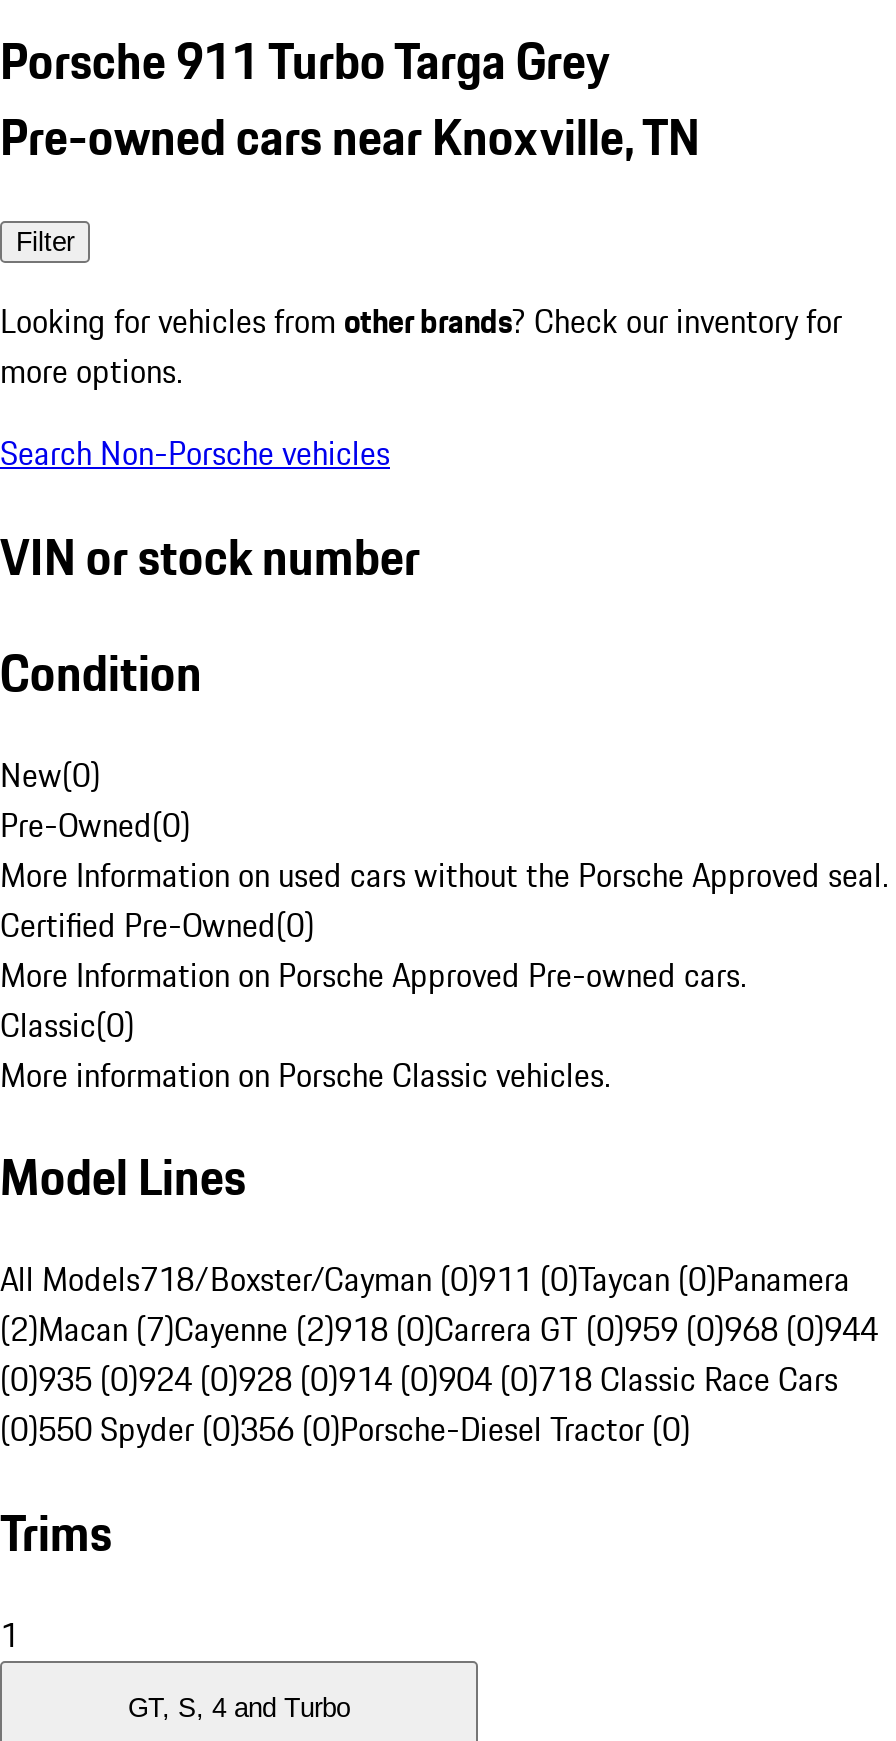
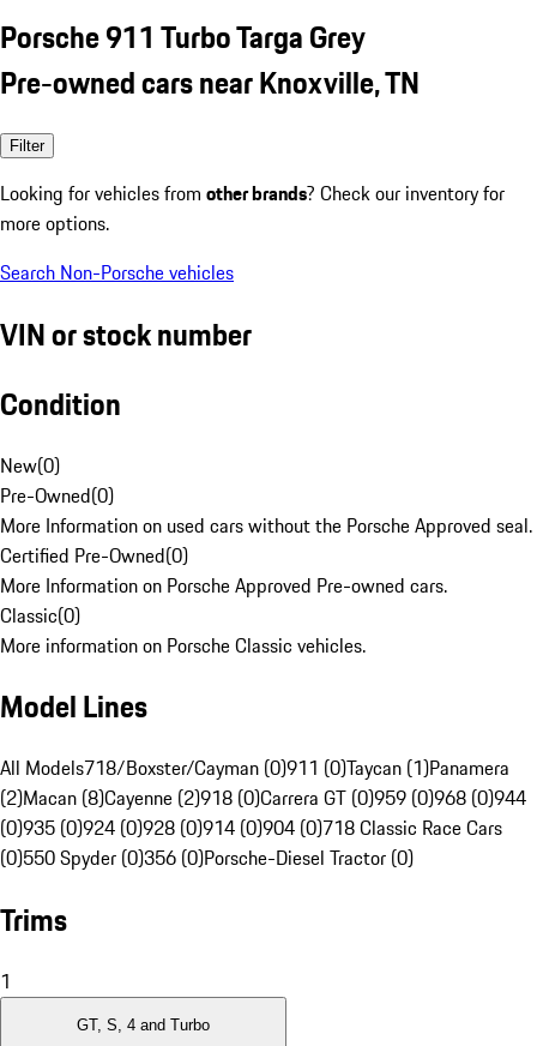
[0,1256,850,1304] All Models718/Boxster/Cayman (0)911 (0)Taycan (0)Panamera -> [0,754,509,782] All Models718/Boxster/Cayman (0)911 (0)Taycan (1)Panamera
[0,1306,878,1354] (2)Macan (7)Cayenne (2)918 (0)Carrera GT (0)959 (0)968 (0)944 -> [0,784,526,812] (2)Macan (8)Cayenne (2)918 (0)Carrera GT (0)959 (0)968 (0)944

